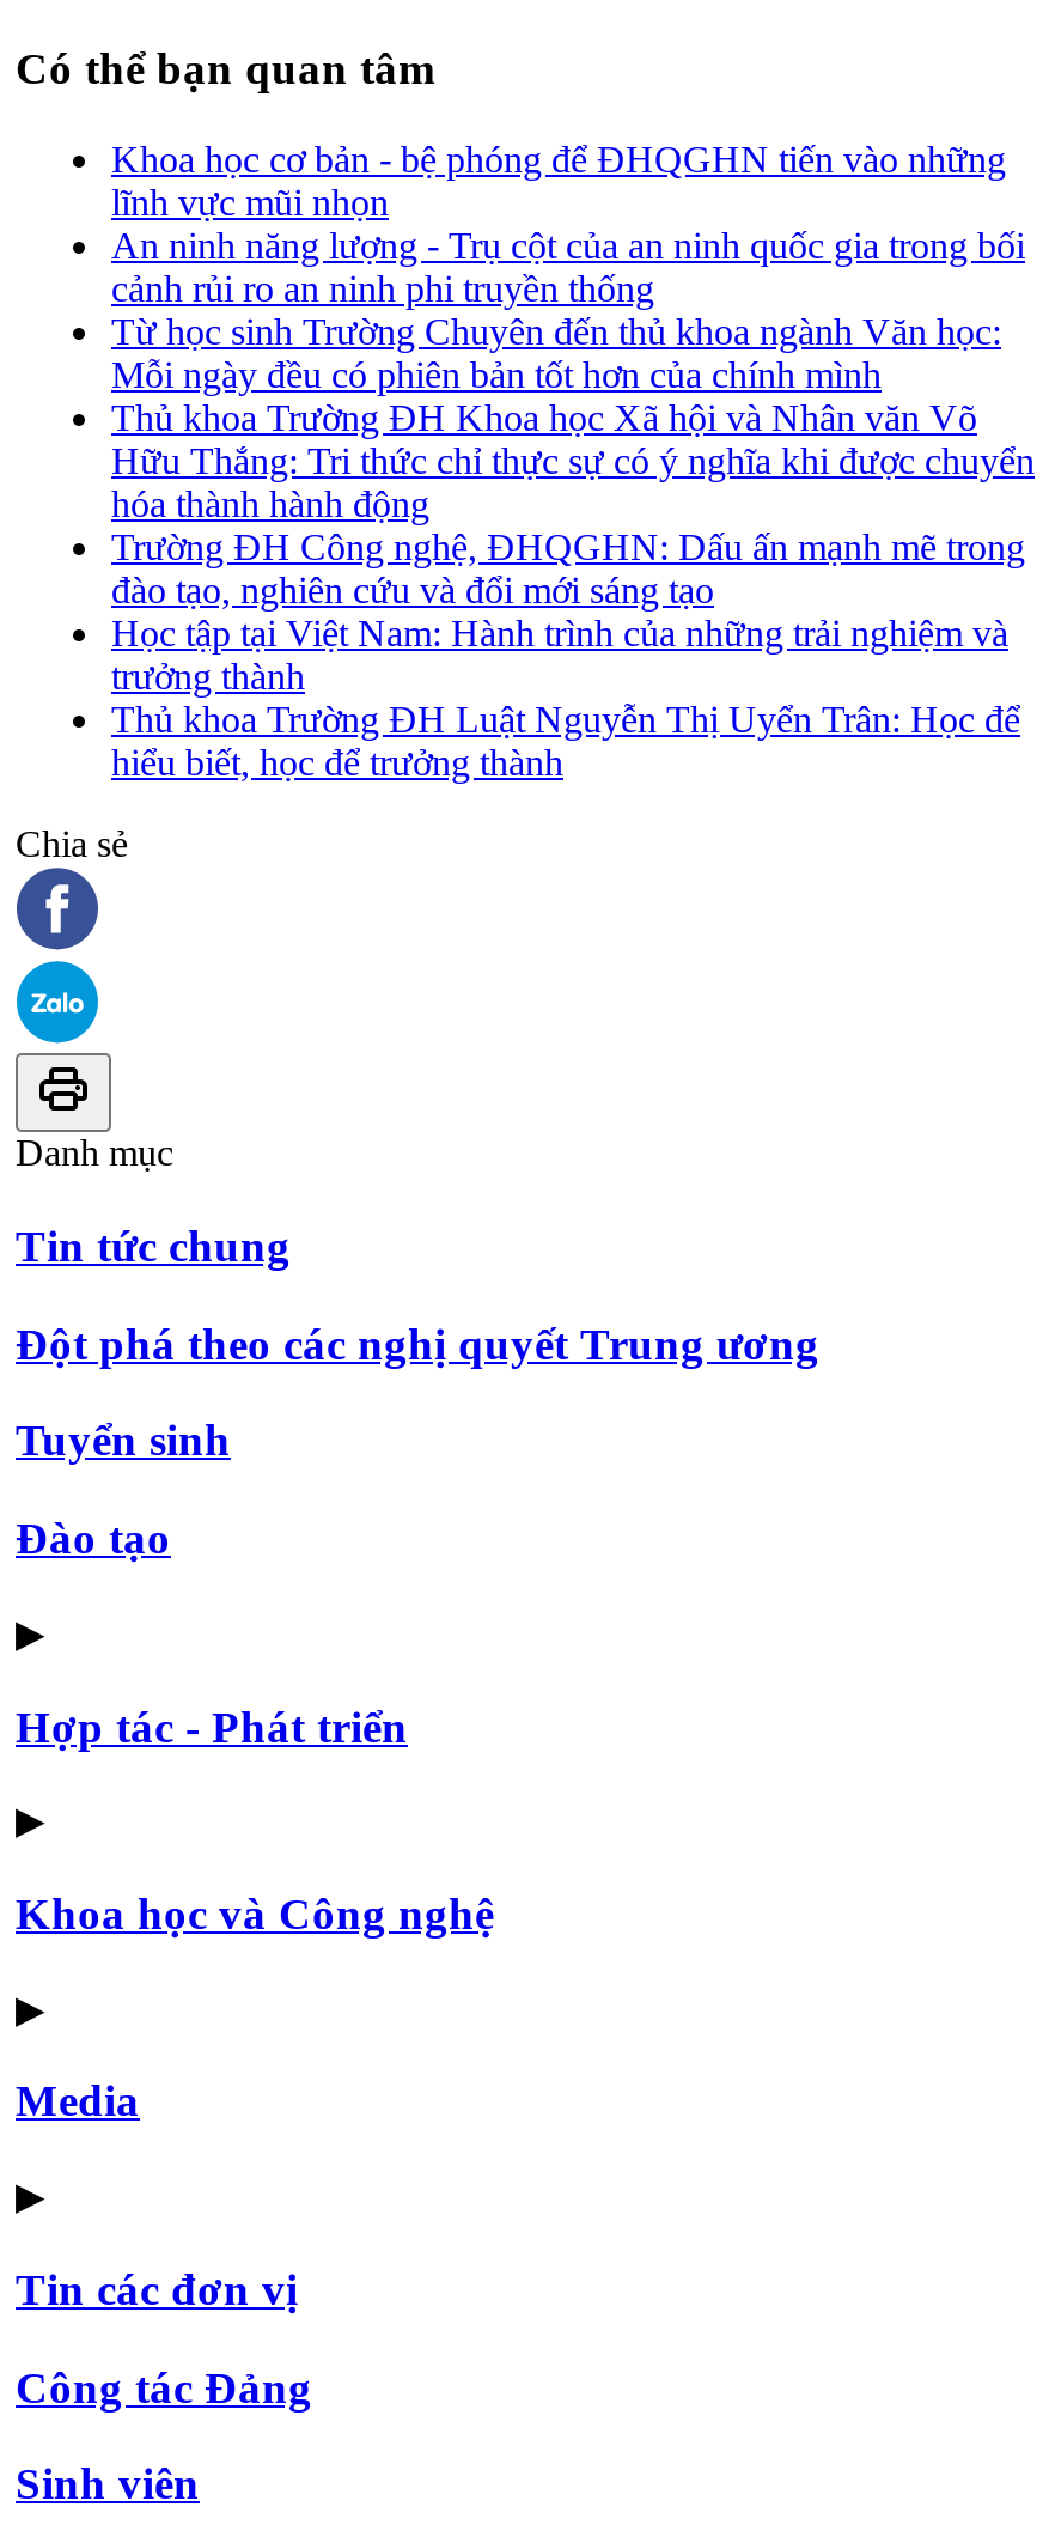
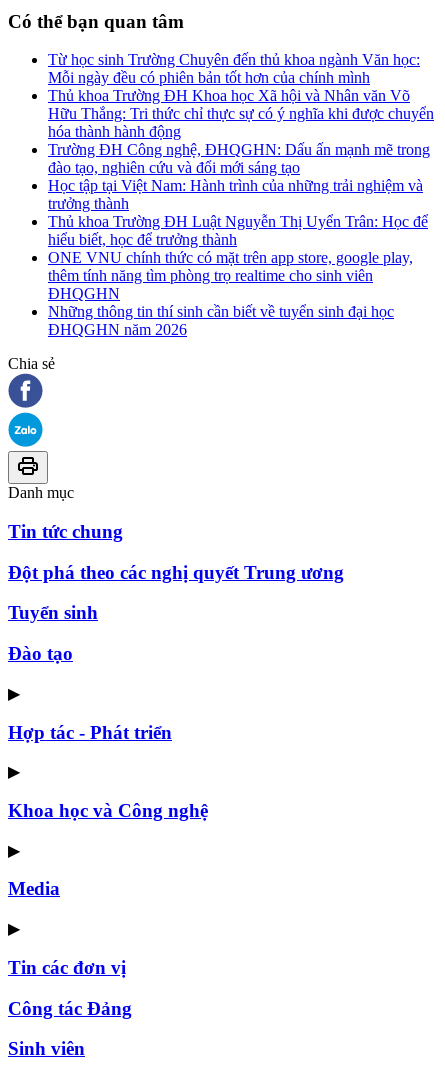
[111,139,1025,309] Khoa học cơ bản - bệ phóng để ĐHQGHN tiến vào những | lĩnh vực mũi nhọn | An ninh năng lượng - Trụ cột của an ninh quốc gia trong bối | cảnh rủi ro an ninh phi truyền thống -> none
moved [111,312,1035,783] -> [48,51,434,248]: Từ học sinh Trường Chuyên đến thủ khoa ngành Văn học: | Mỗi ngày đều có phiên bản tốt hơn của chính mình | Thủ khoa Trường ĐH Khoa học Xã hội và Nhân văn Võ | ... | Thủ khoa Trường ĐH Luật Nguyễn Thị Uyển Trân: Học để | hiểu biết, học để trưởng thành
none -> [48,249,413,338] ONE VNU chính thức có mặt trên app store, google play, | thêm tính năng tìm phòng trọ realtime cho sinh viên | ĐHQGHN | Những thông tin thí sinh cần biết về tuyển sinh đại học | ĐHQGHN năm 2026

